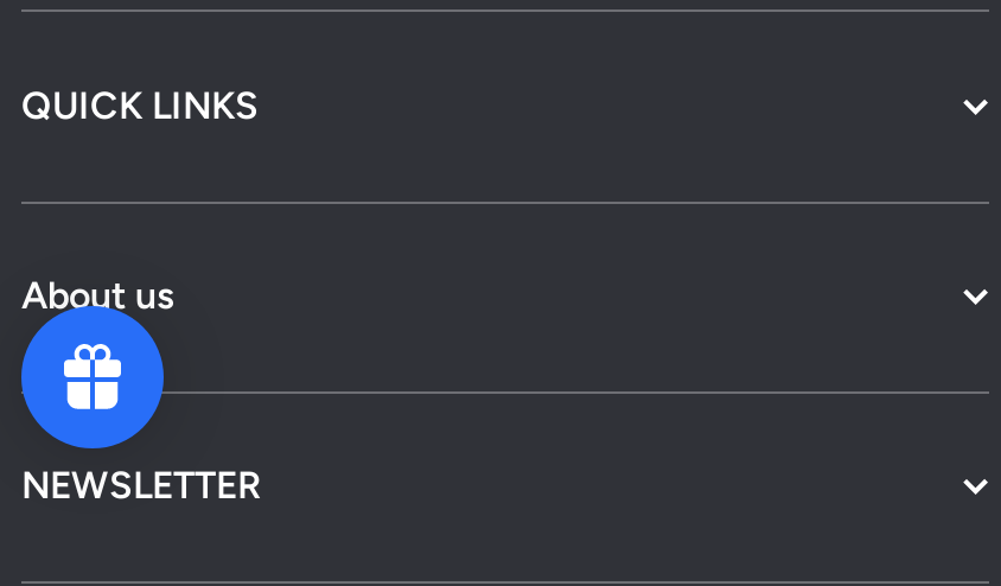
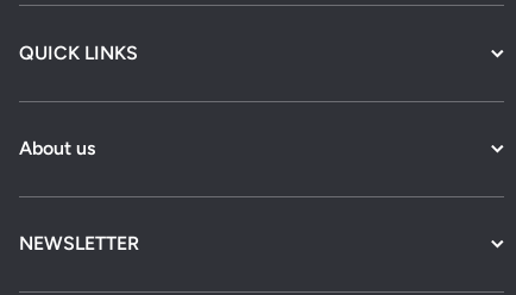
[19,325,166,451] [image] -> none

